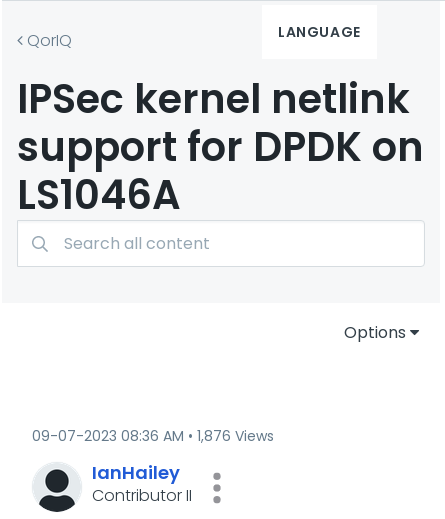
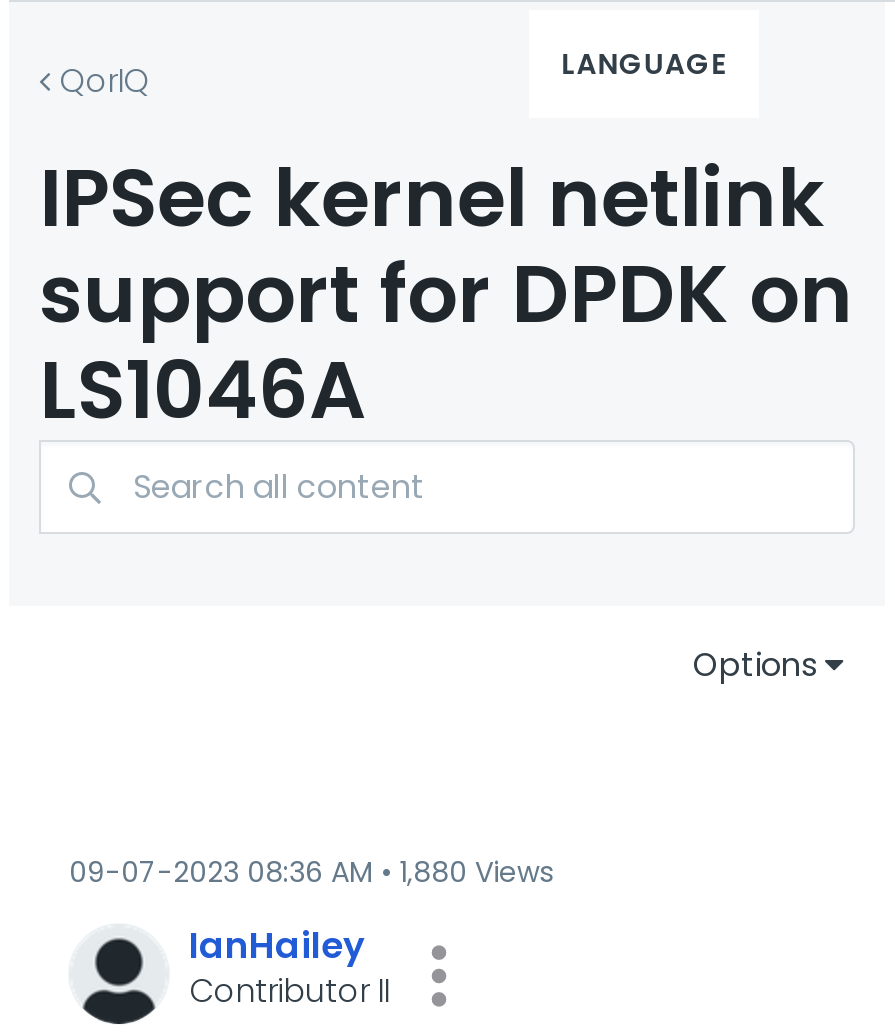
[32,426,274,446] 09-07-2023 08:36 AM 1,876 Views -> [69,852,553,892] 09-07-2023 08:36 AM 1,880 Views

